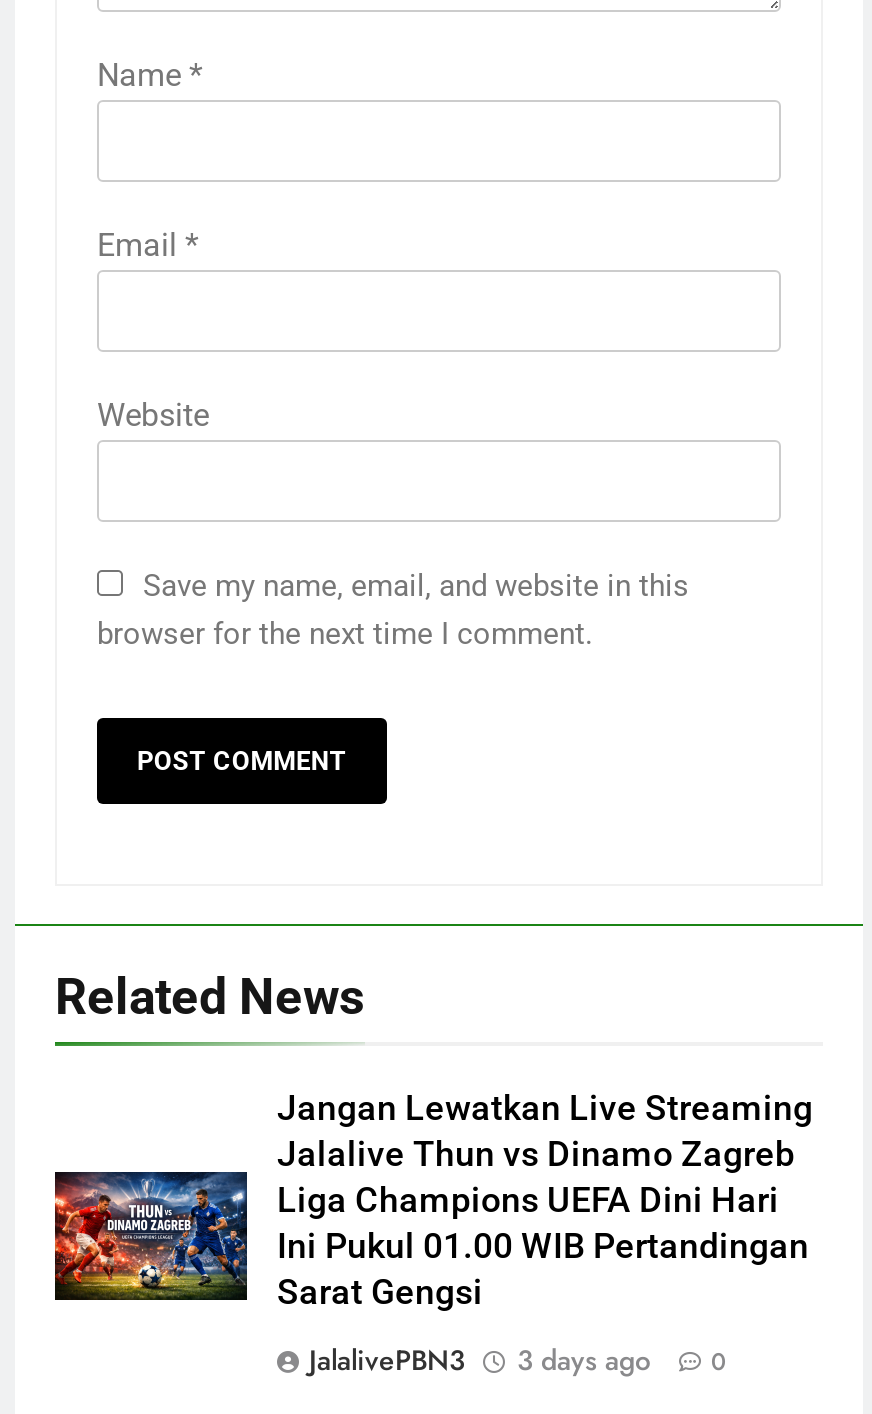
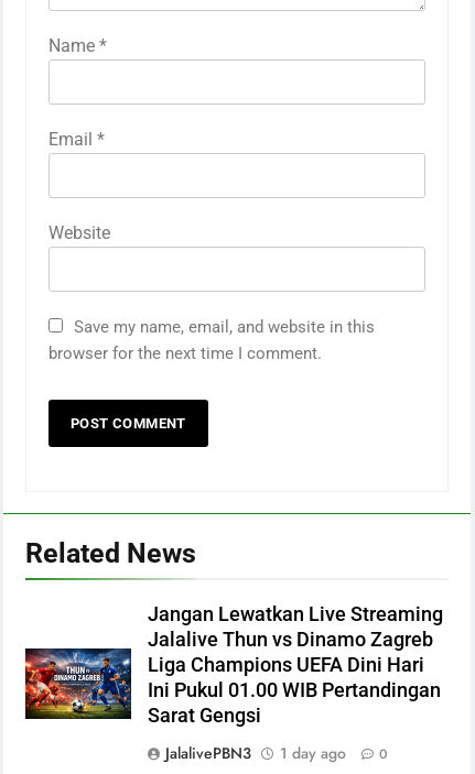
[309,1340,727,1380] JalalivePBN3 3 days ago 0 -> [165,742,388,764] JalalivePBN3 1 day ago 0

